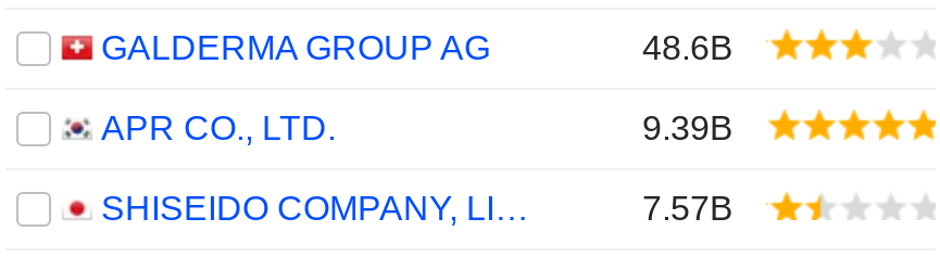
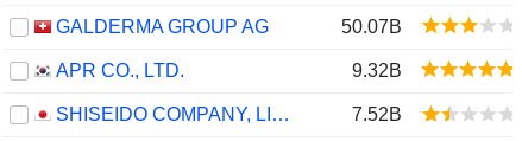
[642,29,734,66] 48.6B -> [341,17,402,37] 50.07B
[642,110,734,146] 9.39B -> [352,60,402,81] 9.32B
[642,190,734,227] 7.57B -> [352,104,402,124] 7.52B

